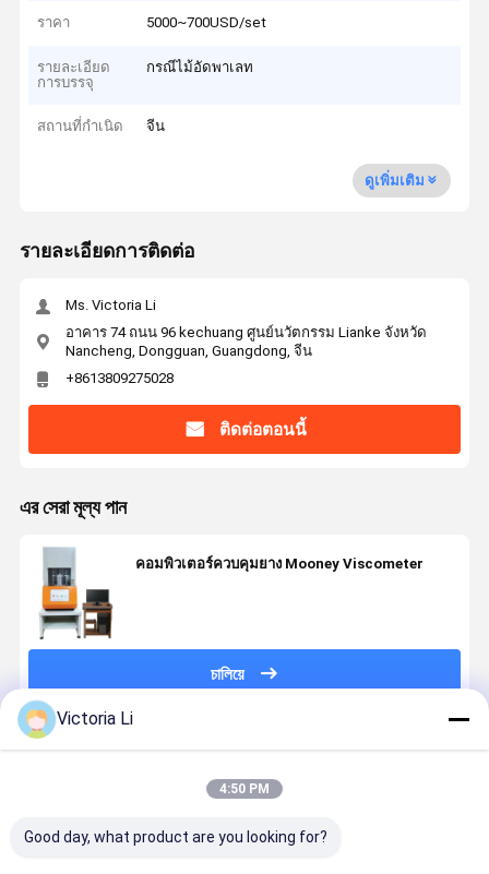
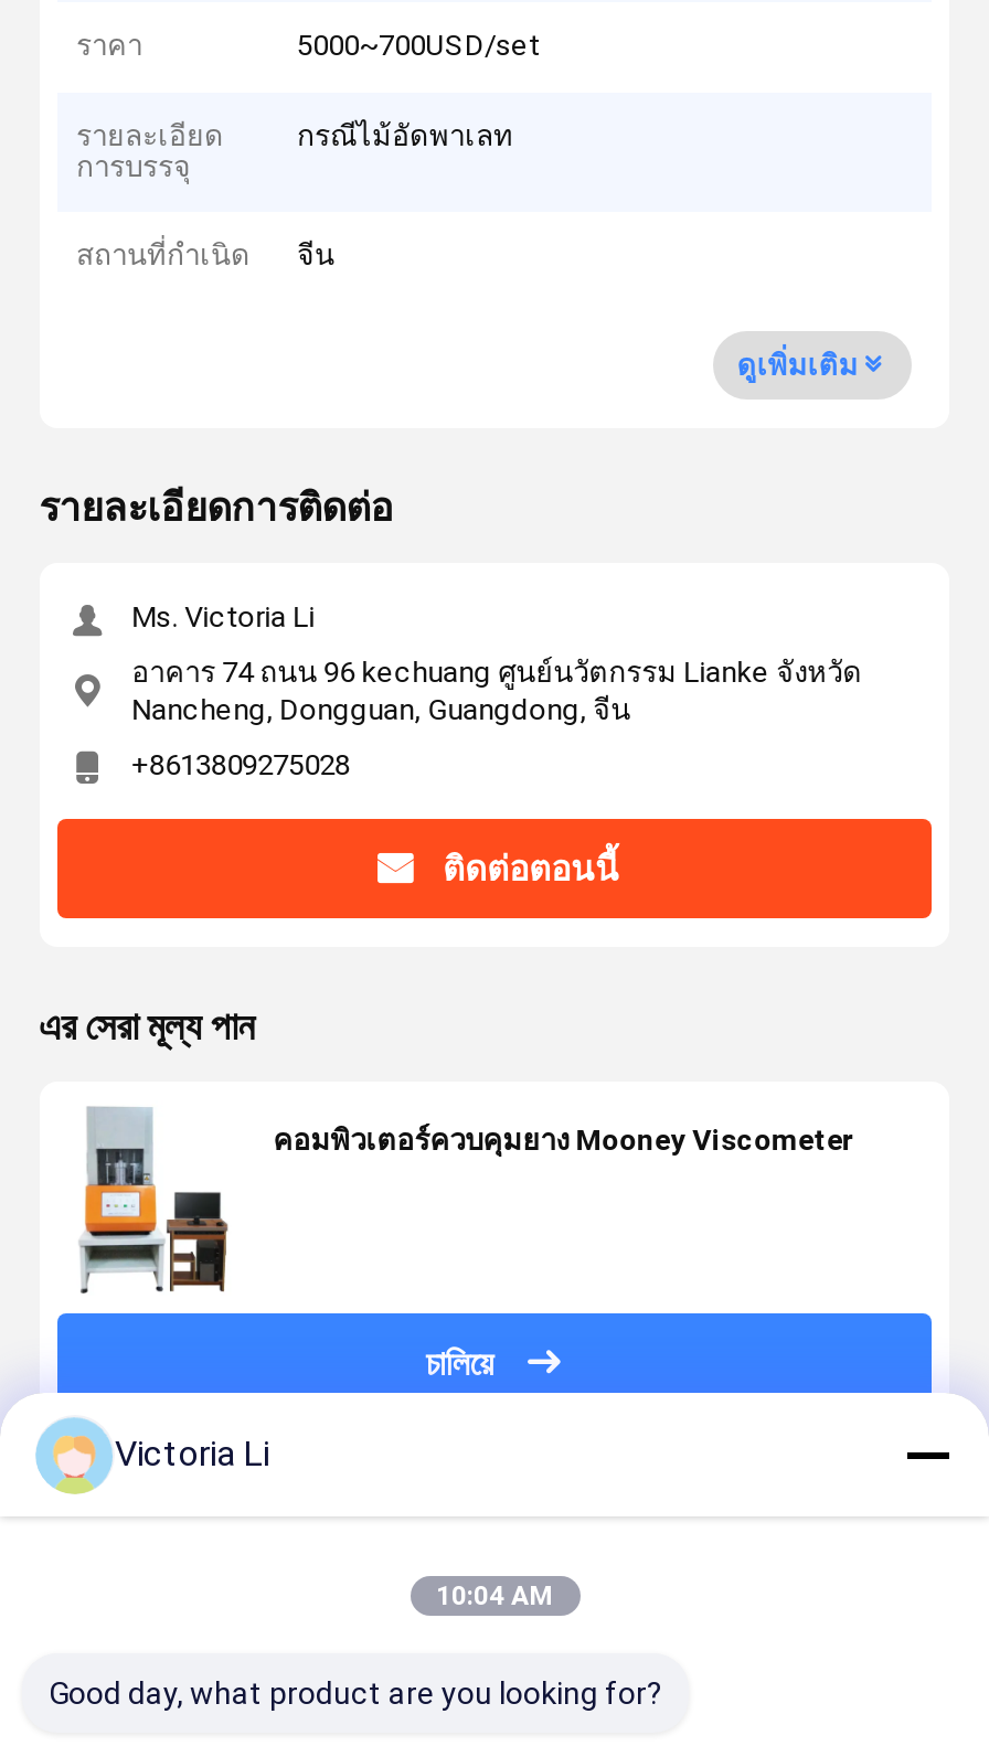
[219,781,270,797] 4:50 PM -> [436,1580,553,1611] 10:04 AM

